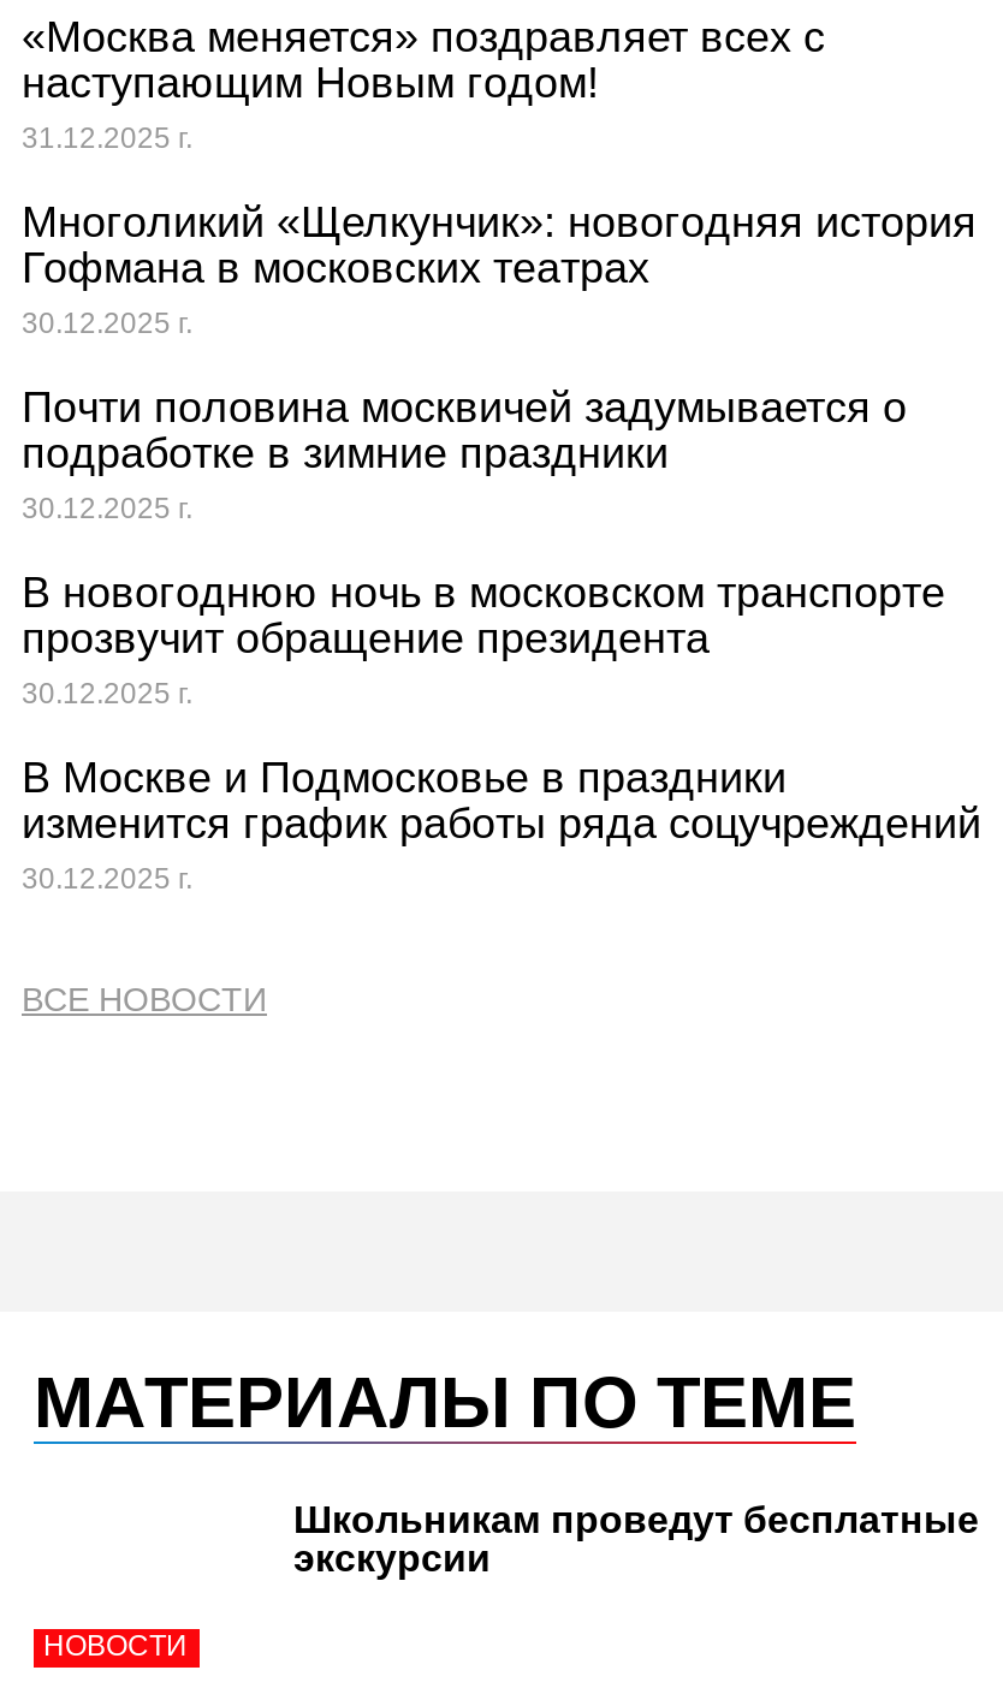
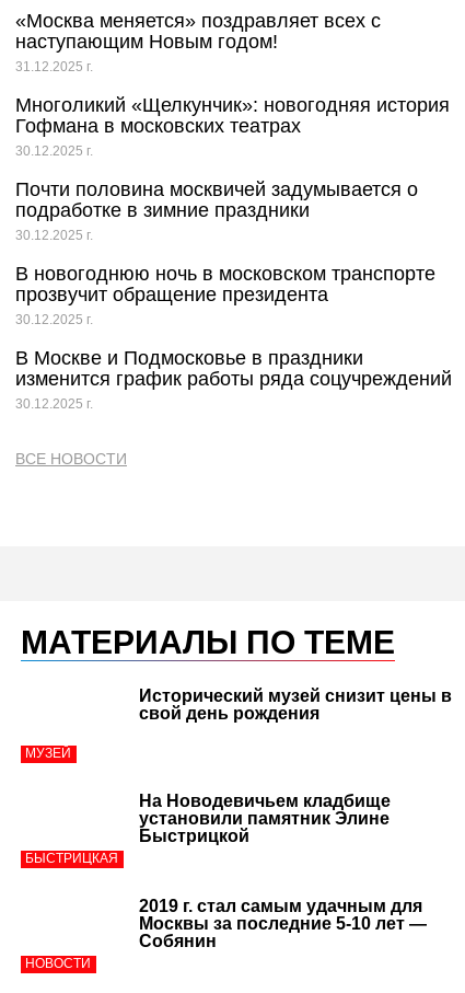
none -> [25,746,71,761] МУЗЕЙ
none -> [25,851,118,866] БЫСТРИЦКАЯ
none -> [139,686,452,723] Исторический музей снизит цены в | свой день рождения
none -> [139,792,391,845] На Новодевичьем кладбище | установили памятник Элине | Быстрицкой
[293,1499,979,1579] Школьникам проведут бесплатные | экскурсии -> [139,897,427,950] 2019 г. стал самым удачным для | Москвы за последние 5-10 лет — | Собянин

